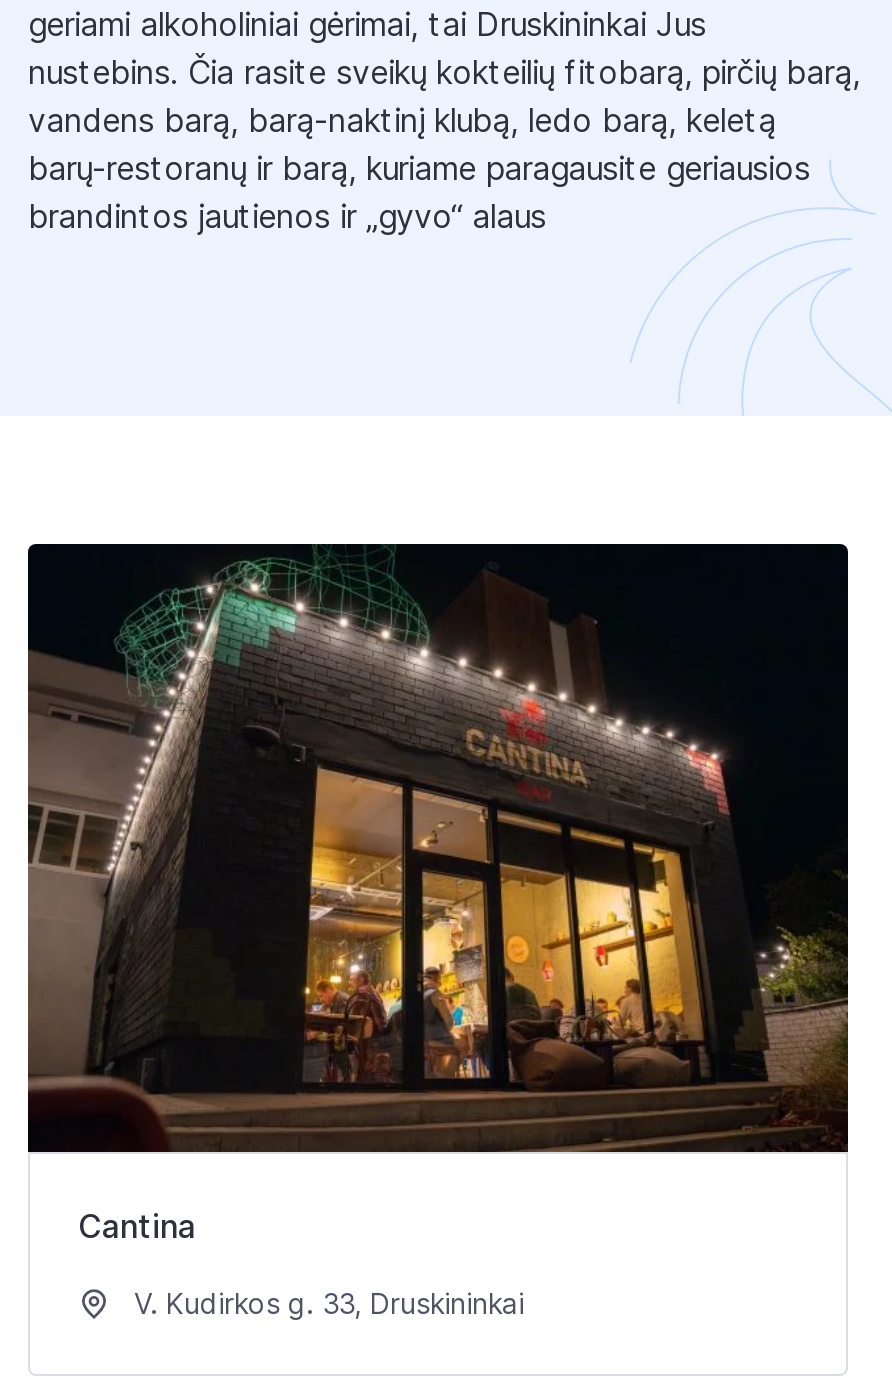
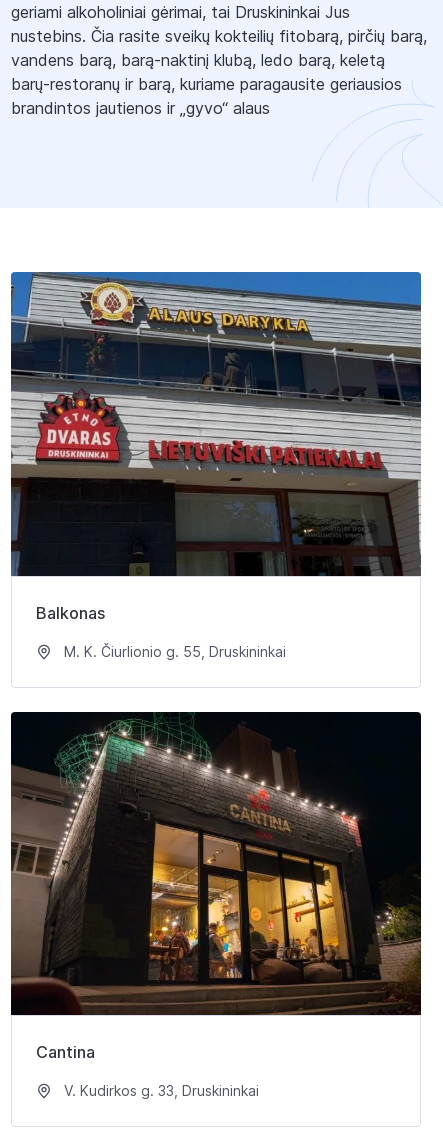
none -> [10,271,422,659] [image] | Balkonas | M. K. Čiurlionio g. 55, Druskininkai

